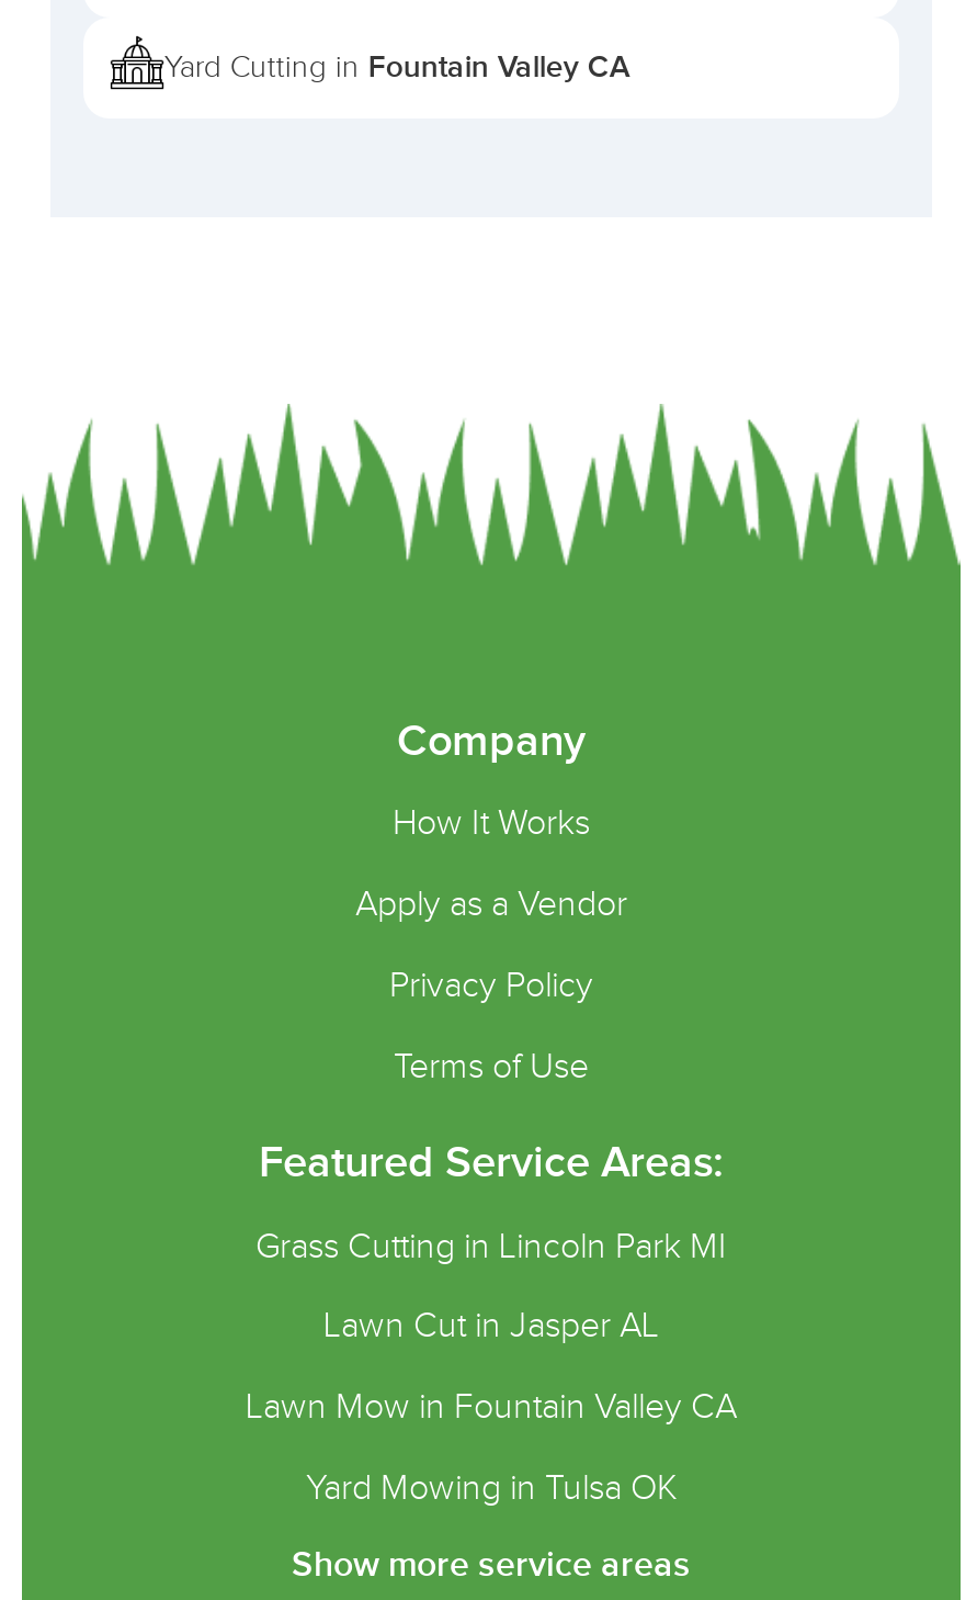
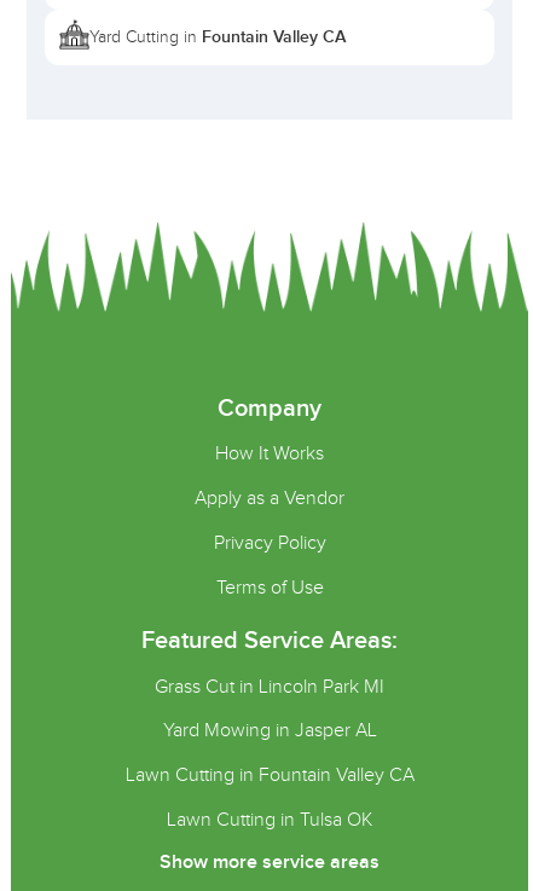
[255,1226,727,1268] Grass Cutting in Lincoln Park MI -> [155,675,384,698] Grass Cut in Lincoln Park MI
[323,1307,659,1349] Lawn Cut in Jasper AL -> [163,720,376,743] Yard Mowing in Jasper AL
[246,1388,737,1429] Lawn Mow in Fountain Valley CA -> [125,764,414,787] Lawn Cutting in Fountain Valley CA
[306,1469,677,1510] Yard Mowing in Tulsa OK -> [167,809,372,832] Lawn Cutting in Tulsa OK

